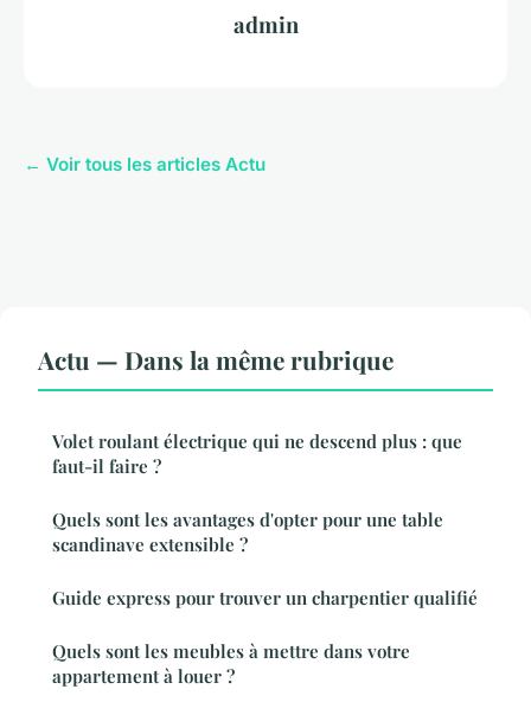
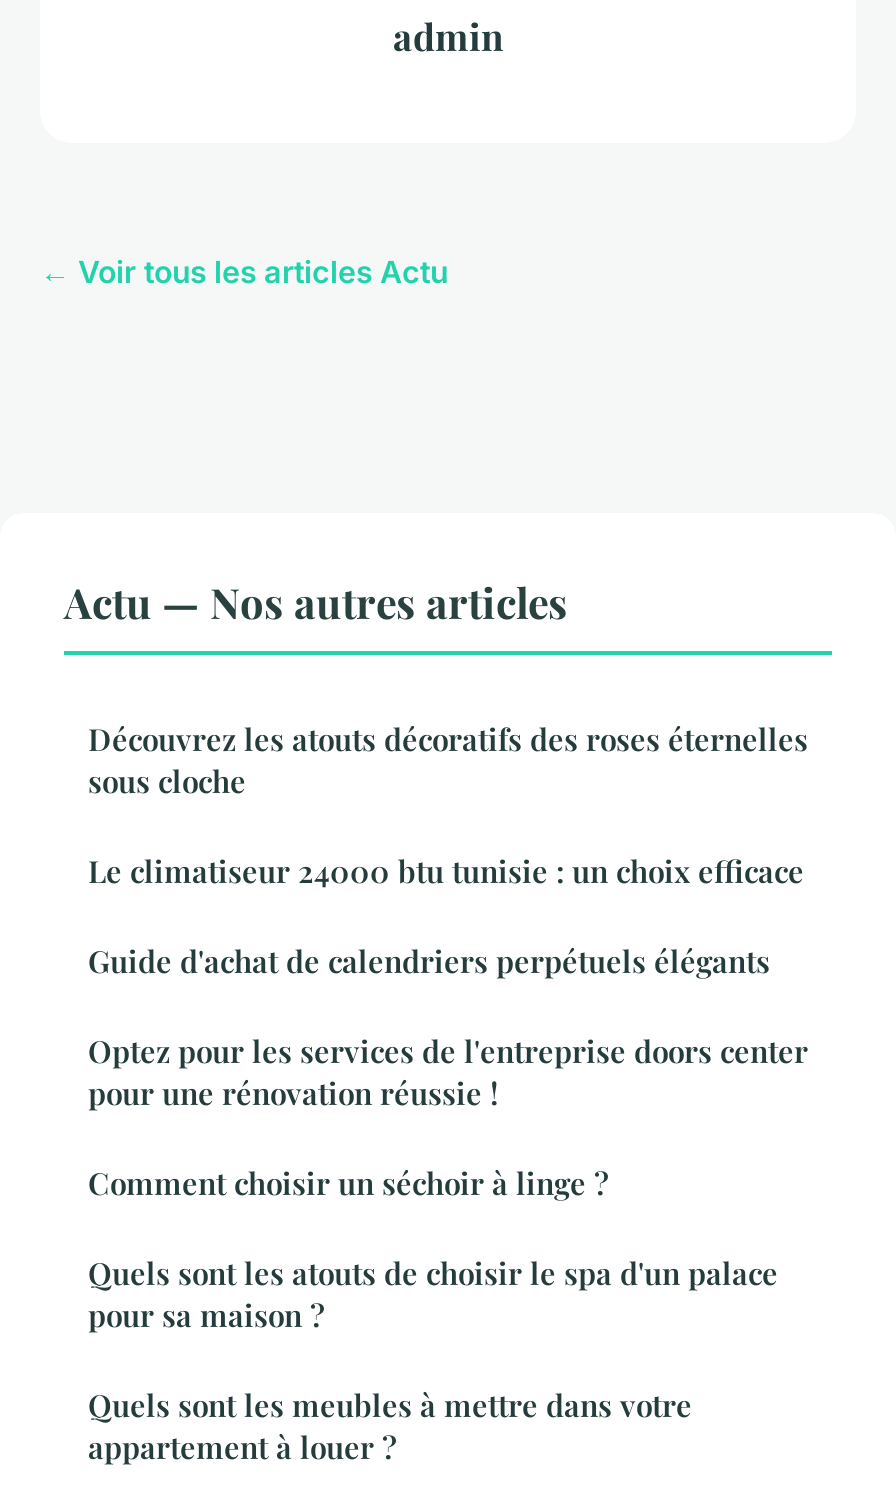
[38,343,478,610] Actu — Dans la même rubrique | Volet roulant électrique qui ne descend plus : que | faut-il faire ? | Quels sont les avantages d'opter pour une table | scandinave extensible ? | Guide express pour trouver un charpentier qualifié -> [64,574,808,1336] Actu — Nos autres articles | Découvrez les atouts décoratifs des roses éternelles | sous cloche | Le climatiseur 24000 btu tunisie : un choix efficace | Guide d'achat de calendriers perpétuels élégants | Optez pour les services de l'entreprise doors center | pour une rénovation réussie ! | Comment choisir un séchoir à linge ? | Quels sont les atouts de choisir le spa d'un palace | pour sa maison ?

